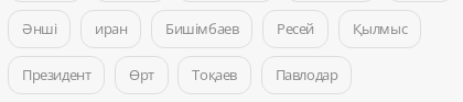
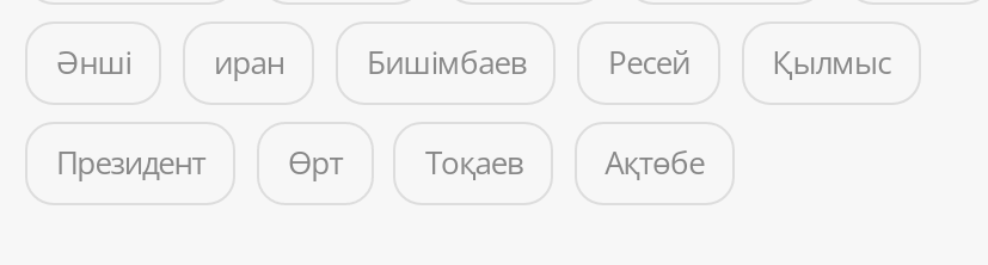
[275,65,338,85] Павлодар -> [605,142,704,185] Ақтөбе

